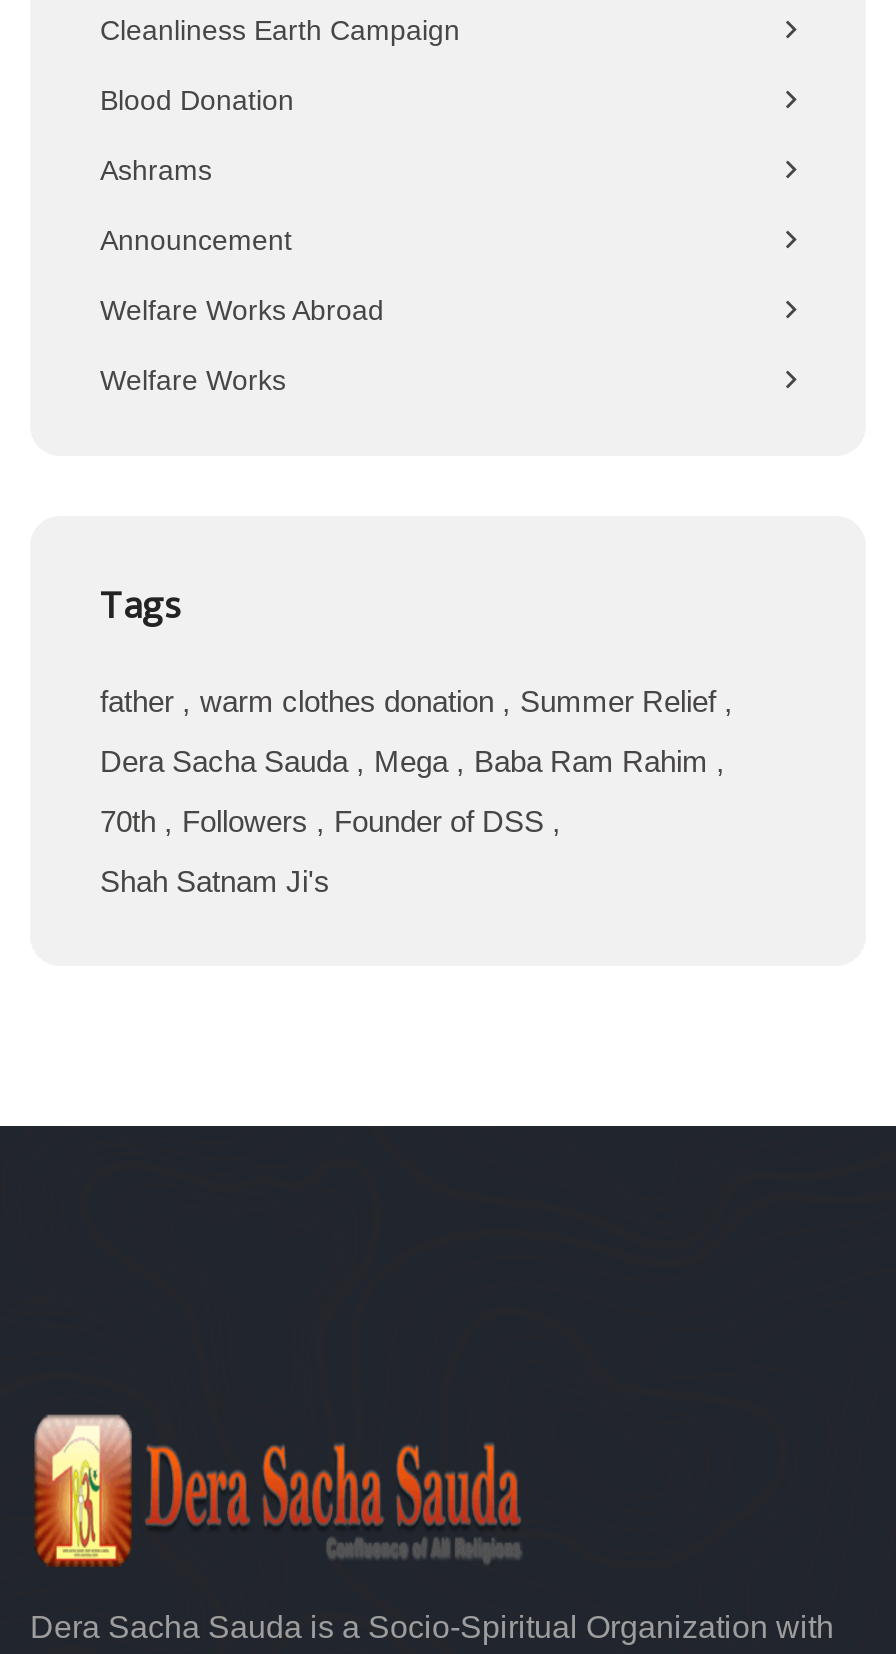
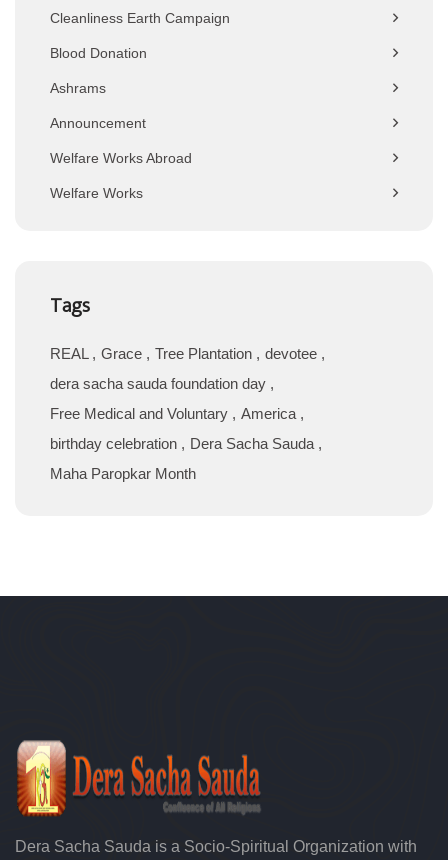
[100,684,724,898] father warm clothes donation Summer Relief | Dera Sacha Sauda Mega Baba Ram Rahim | 70th Followers Founder of DSS | Shah Satnam Ji's -> [50,345,321,482] REAL Grace Tree Plantation devotee | dera sacha sauda foundation day | Free Medical and Voluntary America | birthday celebration Dera Sacha Sauda | Maha Paropkar Month

